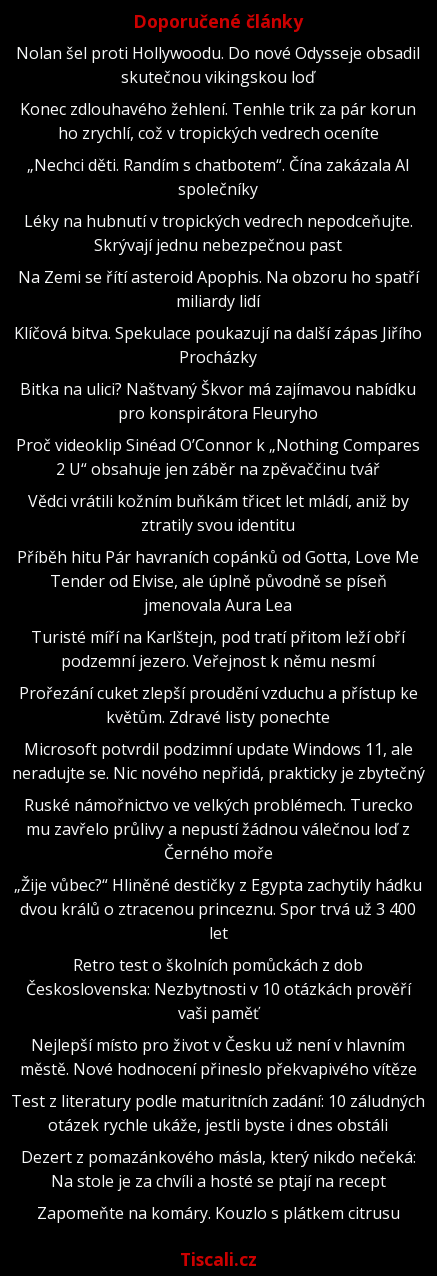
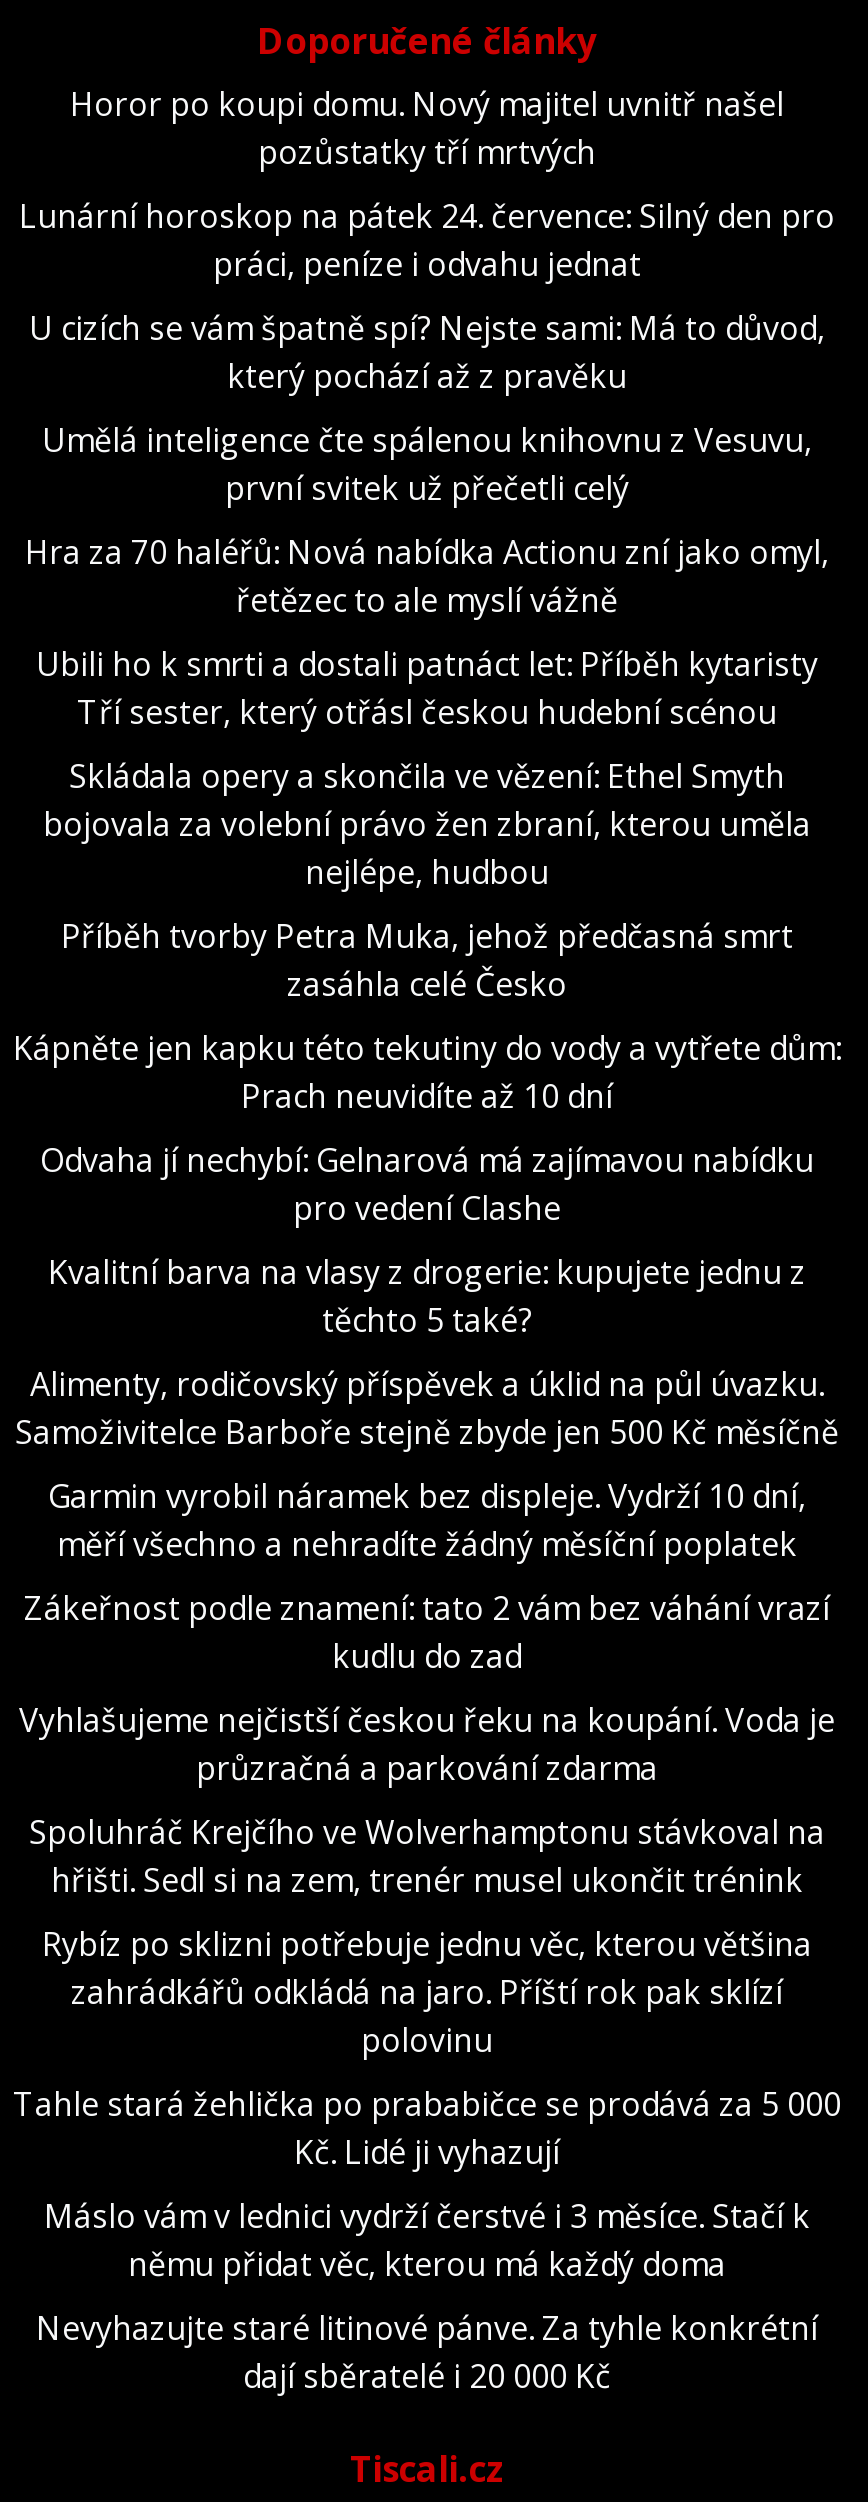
[16,42,420,88] Nolan šel proti Hollywoodu. Do nové Odysseje obsadil | skutečnou vikingskou loď -> [70,82,784,174] Horor po koupi domu. Nový majitel uvnitř našel | pozůstatky tří mrtvých
[20,98,416,144] Konec zdlouhavého žehlení. Tenhle trik za pár korun | ho zrychlí, což v tropických vedrech oceníte -> [19,194,835,286] Lunární horoskop na pátek 24. července: Silný den pro | práci, peníze i odvahu jednat
[26,154,409,200] „Nechci děti. Randím s chatbotem“. Čína zakázala AI | společníky -> [29,306,825,398] U cizích se vám špatně spí? Nejste sami: Má to důvod, | který pochází až z pravěku
[23,210,412,256] Léky na hubnutí v tropických vedrech nepodceňujte. | Skrývají jednu nebezpečnou past -> [42,418,812,510] Umělá inteligence čte spálenou knihovnu z Vesuvu, | první svitek už přečetli celý
[17,266,418,312] Na Zemi se řítí asteroid Apophis. Na obzoru ho spatří | miliardy lidí -> [25,530,829,622] Hra za 70 haléřů: Nová nabídka Actionu zní jako omyl, | řetězec to ale myslí vážně
[14,322,422,368] Klíčová bitva. Spekulace poukazují na další zápas Jiřího | Procházky -> [36,642,818,734] Ubili ho k smrti a dostali patnáct let: Příběh kytaristy | Tří sester, který otřásl českou hudební scénou
[20,378,416,424] Bitka na ulici? Naštvaný Škvor má zajímavou nabídku | pro konspirátora Fleuryho -> [43,754,811,894] Skládala opery a skončila ve vězení: Ethel Smyth | bojovala za volební právo žen zbraní, kterou uměla | nejlépe, hudbou
[16,434,420,480] Proč videoklip Sinéad O’Connor k „Nothing Compares | 2 U“ obsahuje jen záběr na zpěvaččinu tvář -> [61,914,793,1006] Příběh tvorby Petra Muka, jehož předčasná smrt | zasáhla celé Česko
[27,490,408,536] Vědci vrátili kožním buňkám třicet let mládí, aniž by | ztratily svou identitu -> [13,1026,841,1118] Kápněte jen kapku této tekutiny do vody a vytřete dům: | Prach neuvidíte až 10 dní
[17,546,419,616] Příběh hitu Pár havraních copánků od Gotta, Love Me | Tender od Elvise, ale úplně původně se píseň | jmenovala Aura Lea -> [40,1138,814,1230] Odvaha jí nechybí: Gelnarová má zajímavou nabídku | pro vedení Clashe
[31,626,405,672] Turisté míří na Karlštejn, pod tratí přitom leží obří | podzemní jezero. Veřejnost k němu nesmí -> [48,1250,806,1342] Kvalitní barva na vlasy z drogerie: kupujete jednu z | těchto 5 také?
[18,682,417,728] Prořezání cuket zlepší proudění vzduchu a přístup ke | květům. Zdravé listy ponechte -> [15,1362,839,1454] Alimenty, rodičovský příspěvek a úklid na půl úvazku. | Samoživitelce Barboře stejně zbyde jen 500 Kč měsíčně
[11,738,424,784] Microsoft potvrdil podzimní update Windows 11, ale | neradujte se. Nic nového nepřidá, prakticky je zbytečný -> [48,1474,806,1566] Garmin vyrobil náramek bez displeje. Vydrží 10 dní, | měří všechno a nehradíte žádný měsíční poplatek
[23,794,412,864] Ruské námořnictvo ve velkých problémech. Turecko | mu zavřelo průlivy a nepustí žádnou válečnou loď z | Černého moře -> [24,1586,830,1678] Zákeřnost podle znamení: tato 2 vám bez váhání vrazí | kudlu do zad
[14,874,422,944] „Žije vůbec?“ Hliněné destičky z Egypta zachytily hádku | dvou králů o ztracenou princeznu. Spor trvá už 3 400 | let -> [19,1698,835,1790] Vyhlašujeme nejčistší českou řeku na koupání. Voda je | průzračná a parkování zdarma
[25,954,410,1024] Retro test o školních pomůckách z dob | Československa: Nezbytnosti v 10 otázkách prověří | vaši paměť -> [29,1810,825,1902] Spoluhráč Krejčího ve Wolverhamptonu stávkoval na | hřišti. Sedl si na zem, trenér musel ukončit trénink
[19,1034,416,1080] Nejlepší místo pro život v Česku už není v hlavním | městě. Nové hodnocení přineslo překvapivého vítěze -> [42,1922,812,2062] Rybíz po sklizni potřebuje jednu věc, kterou většina | zahrádkářů odkládá na jaro. Příští rok pak sklízí | polovinu
[11,1090,425,1136] Test z literatury podle maturitních zadání: 10 záludných | otázek rychle ukáže, jestli byste i dnes obstáli -> [13,2082,841,2174] Tahle stará žehlička po prababičce se prodává za 5 000 | Kč. Lidé ji vyhazují
[20,1146,415,1192] Dezert z pomazánkového másla, který nikdo nečeká: | Na stole je za chvíli a hosté se ptají na recept -> [44,2194,810,2286] Máslo vám v lednici vydrží čerstvé i 3 měsíce. Stačí k | němu přidat věc, kterou má každý doma
[36,1202,399,1224] Zapomeňte na komáry. Kouzlo s plátkem citrusu -> [36,2306,818,2398] Nevyhazujte staré litinové pánve. Za tyhle konkrétní | dají sběratelé i 20 000 Kč

